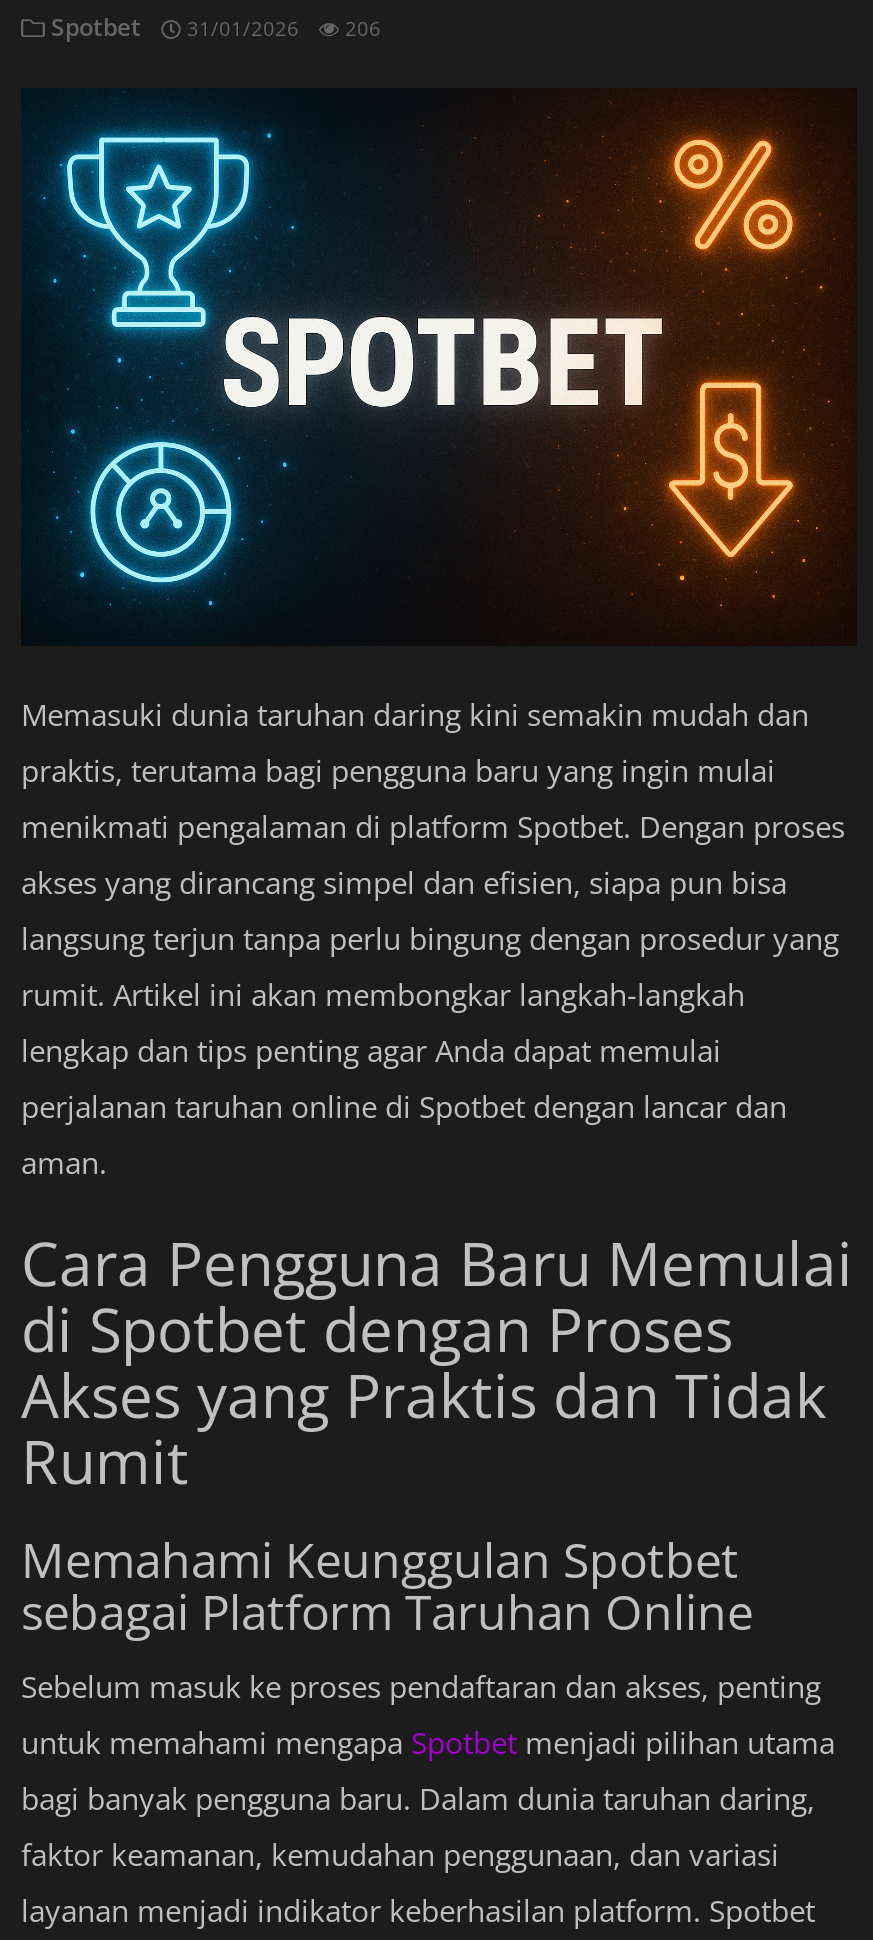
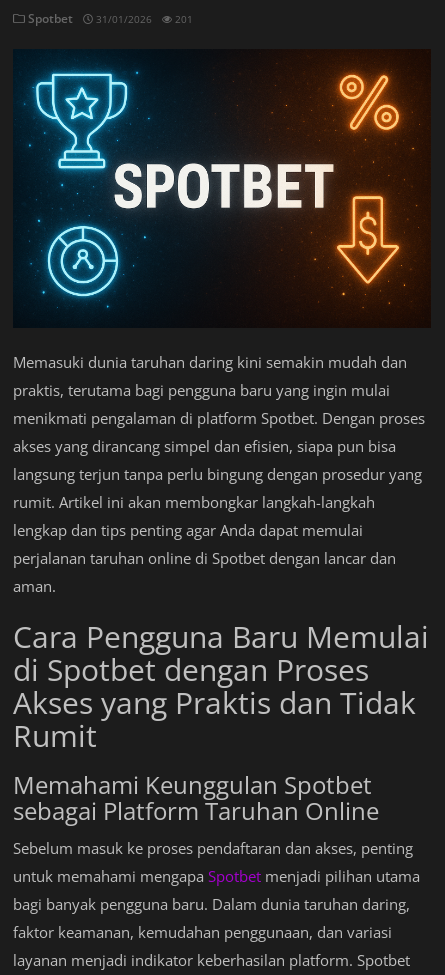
[45,10,381,44] Spotbet 31/01/2026 206 -> [25,10,193,27] Spotbet 31/01/2026 201

